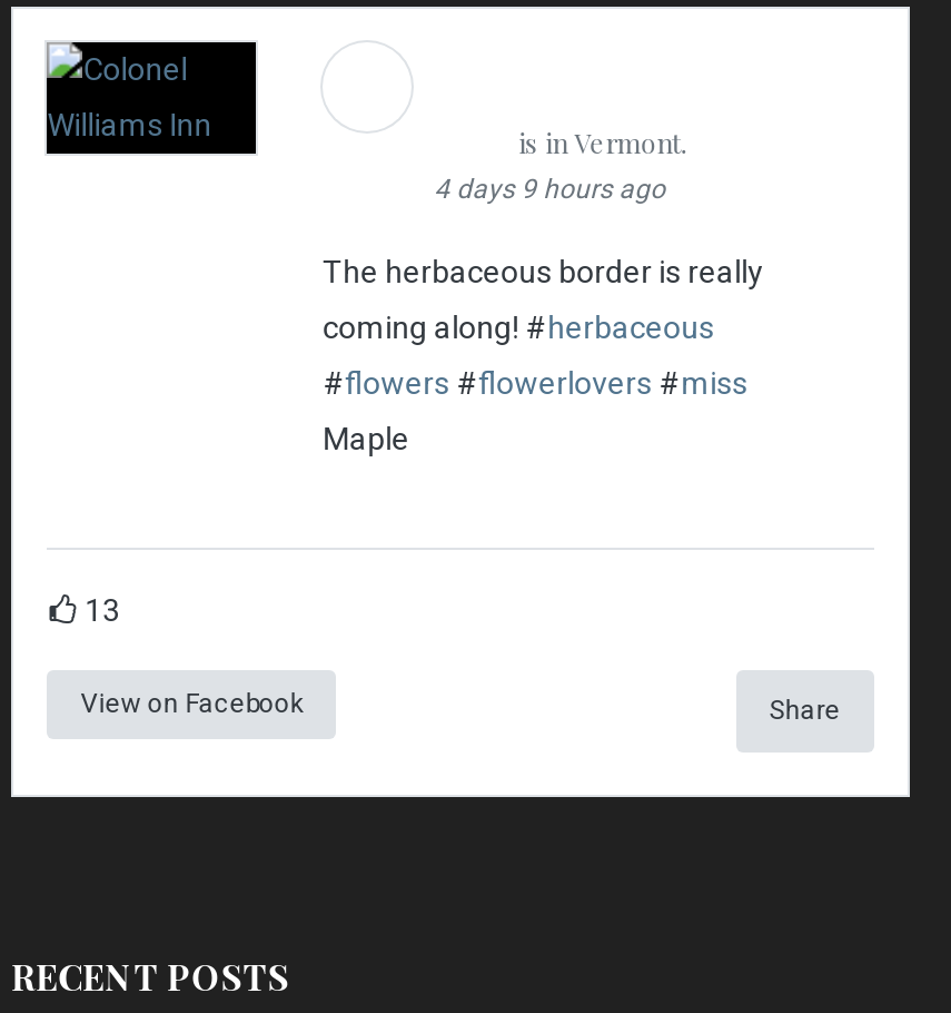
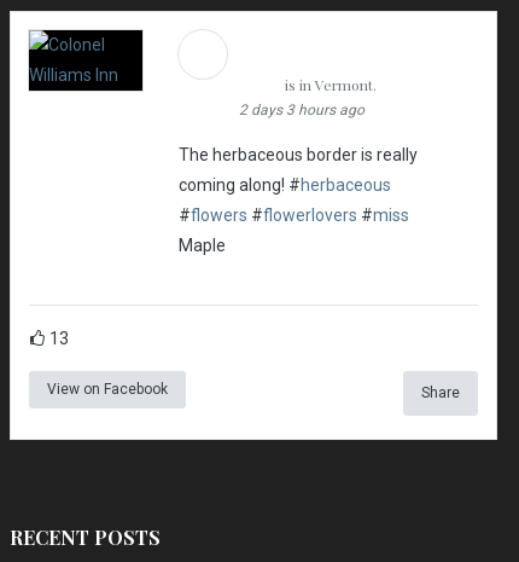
[434,173,665,205] 4 days 9 hours ago -> [239,101,365,118] 2 days 3 hours ago

